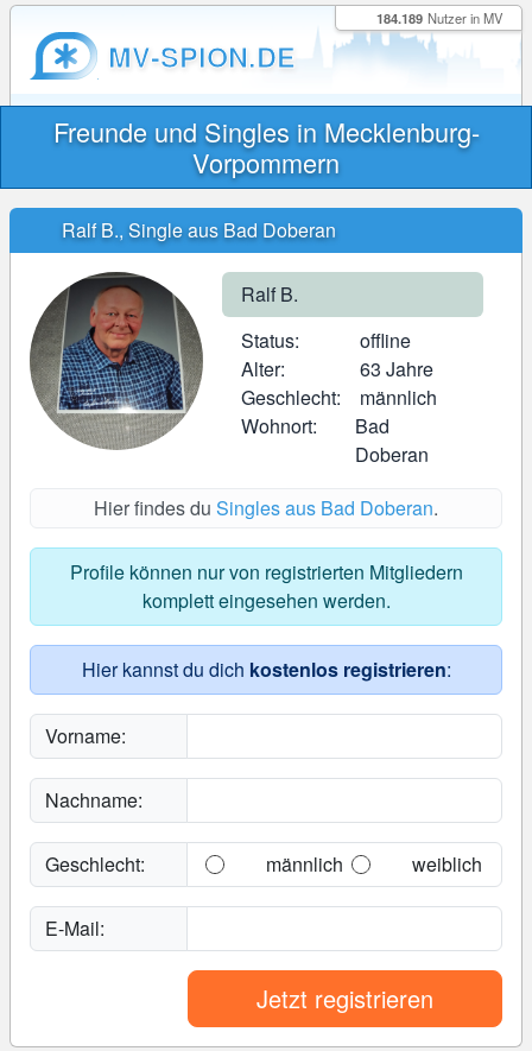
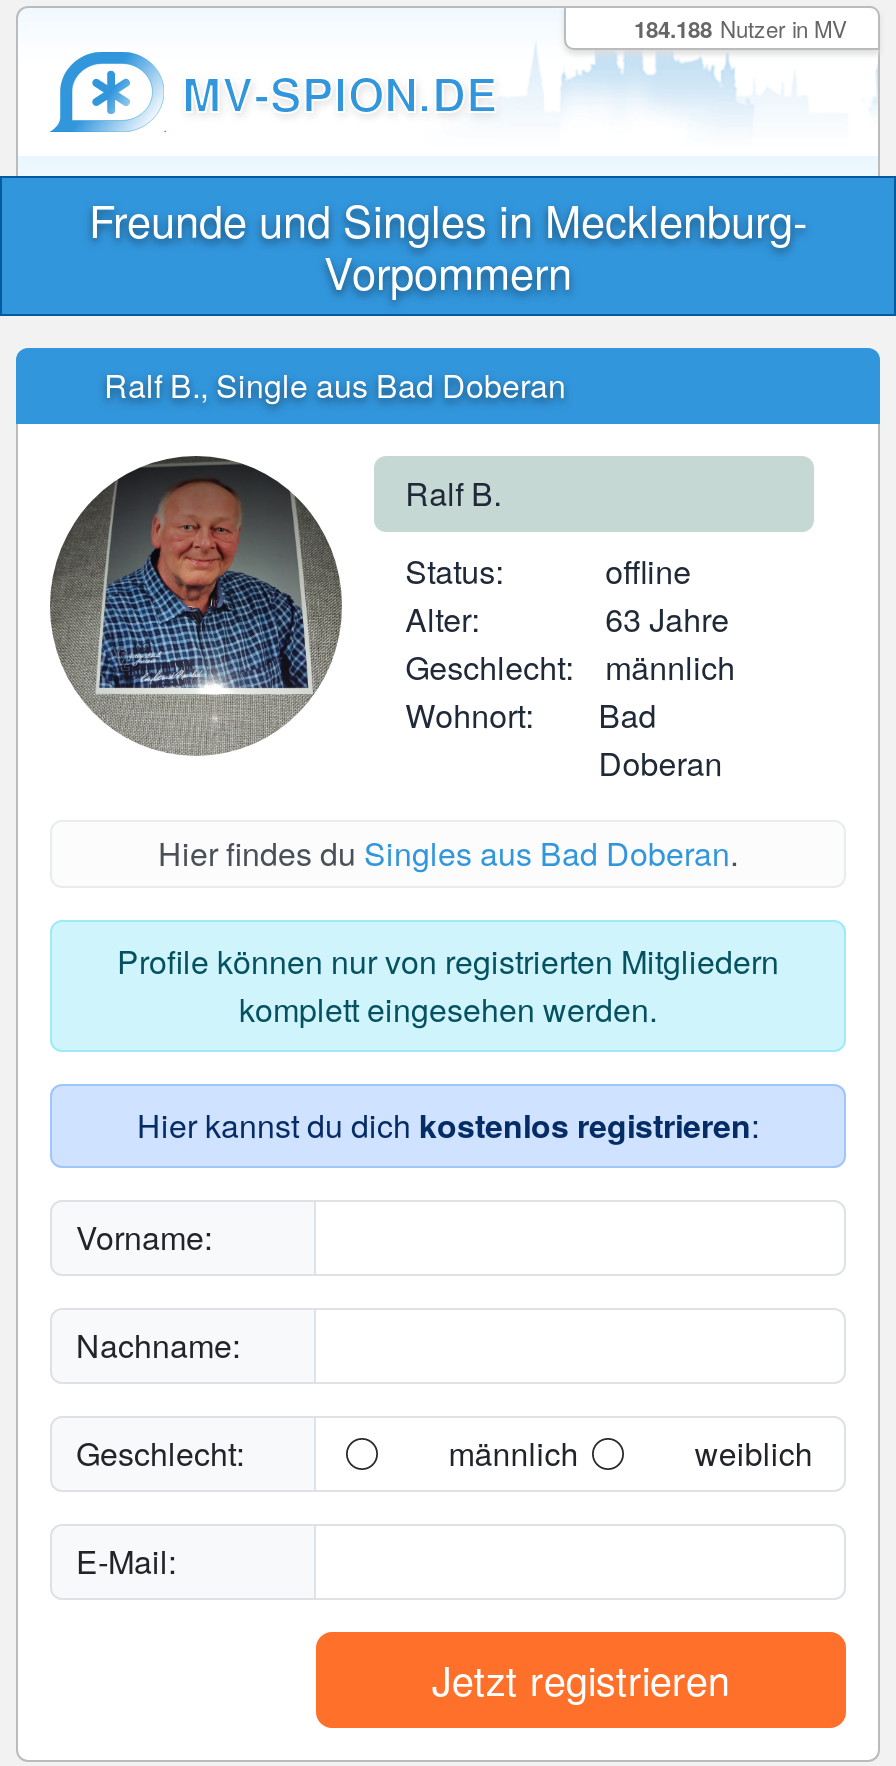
[376,8,502,27] 184.189 Nutzer in MV -> [634,12,846,44] 184.188 Nutzer in MV

